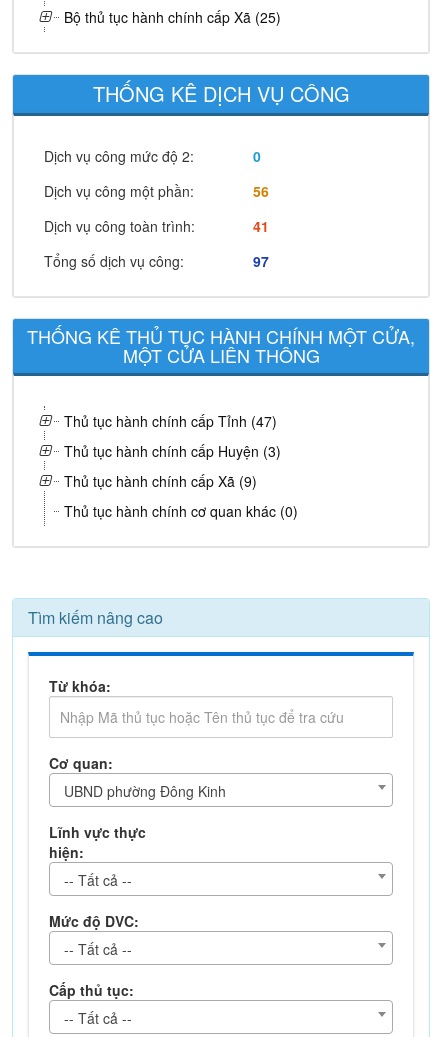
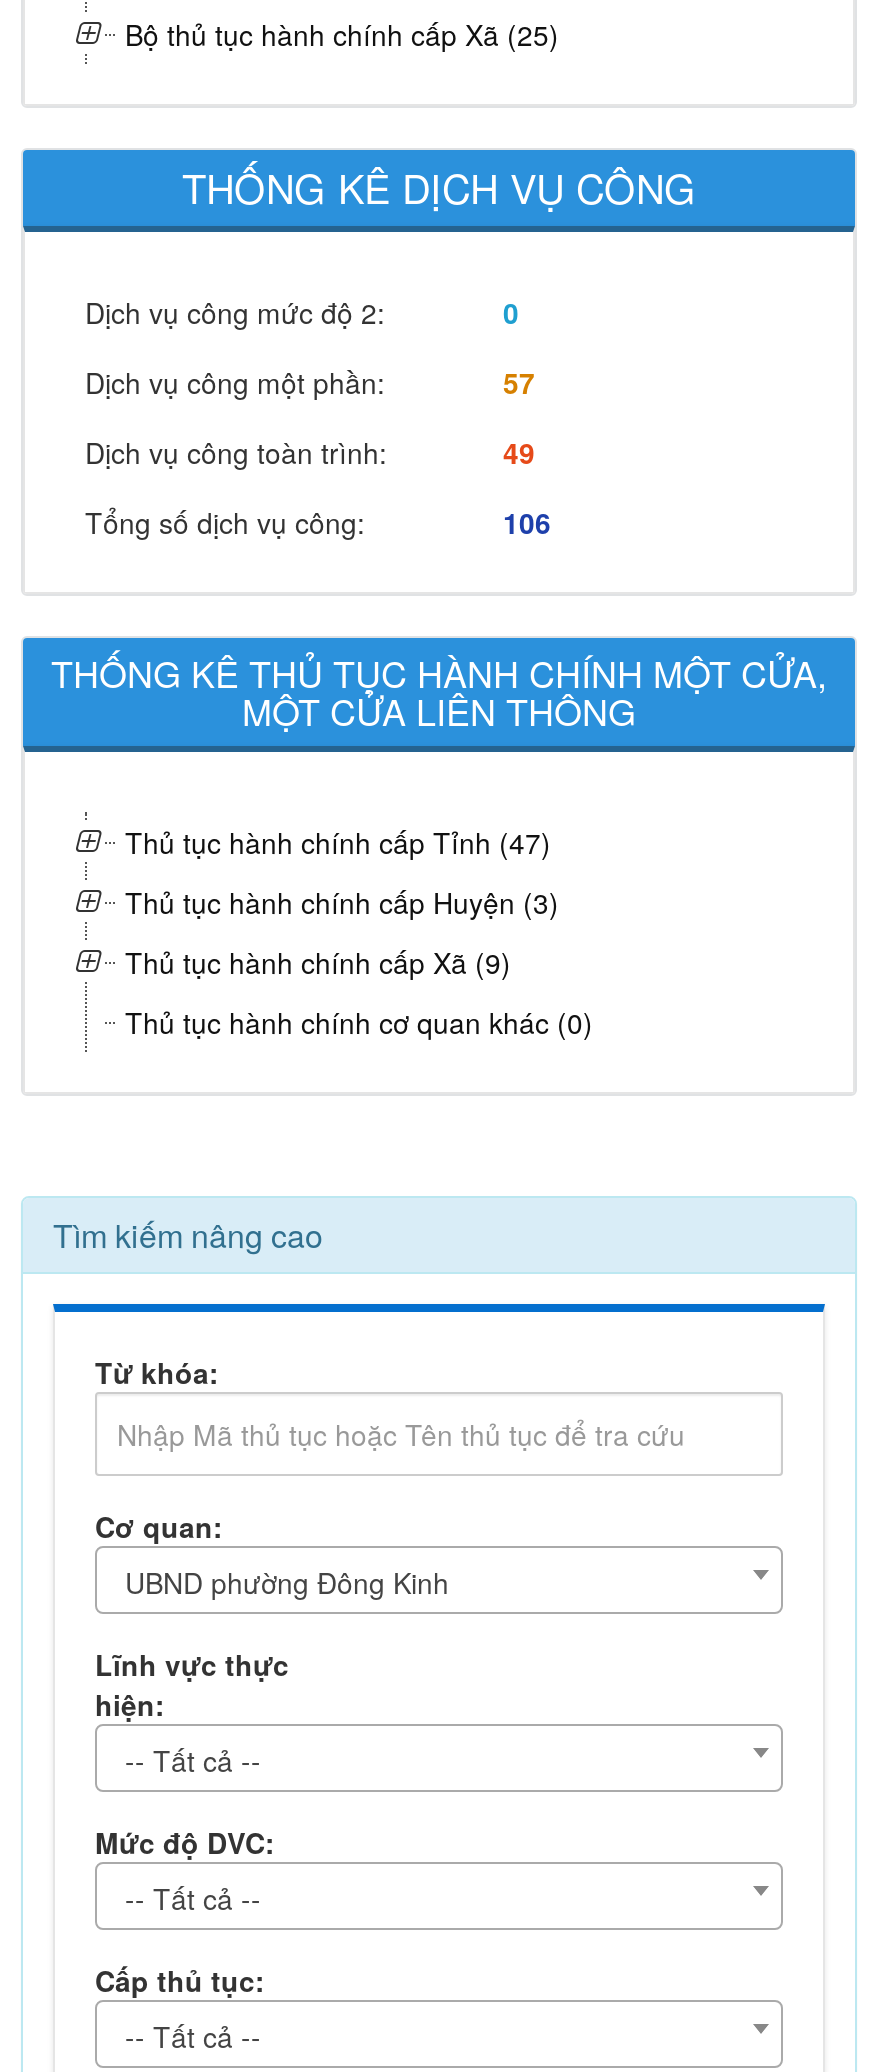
[253,181,269,201] 56 -> [503,362,535,402] 57
[253,216,269,236] 41 -> [503,432,535,472] 49
[253,251,269,271] 97 -> [503,502,551,542] 106

